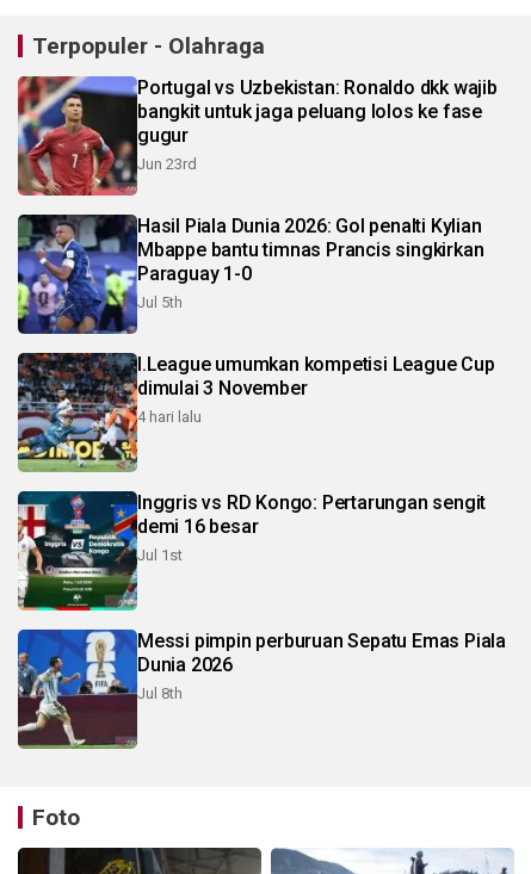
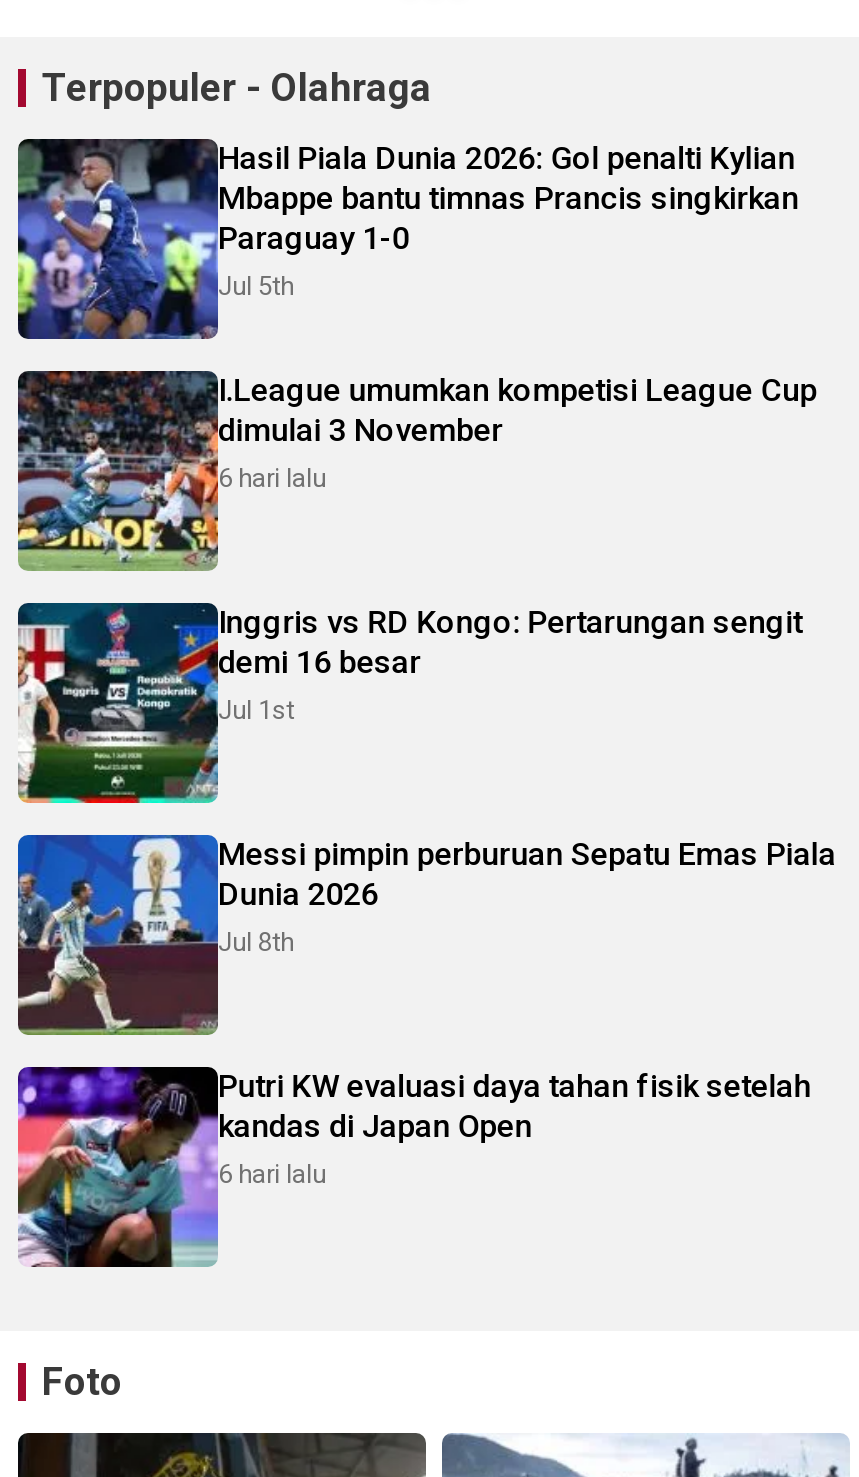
[17,75,497,197] [image] | Portugal vs Uzbekistan: Ronaldo dkk wajib | bangkit untuk jaga peluang lolos ke fase | gugur | Jun 23rd -> none
moved [16,213,495,400] -> [14,137,817,449]: [image] | Hasil Piala Dunia 2026: Gol penalti Kylian | Mbappe bantu timnas Prancis singkirkan | Paraguay 1-0 | Jul 5th | I.League umumkan kompetisi League Cup | dimulai 3 November
moved [16,351,506,702] -> [14,367,836,957]: [image] | Inggris vs RD Kongo: Pertarungan sengit | demi 16 besar | Jul 1st | Messi pimpin perburuan Sepatu Emas Piala | Dunia 2026 | Jul 8th
[137,408,202,426] 4 hari lalu -> [218,463,326,493] 6 hari lalu
none -> [16,1065,811,1269] [image] | Putri KW evaluasi daya tahan fisik setelah | kandas di Japan Open | 6 hari lalu

